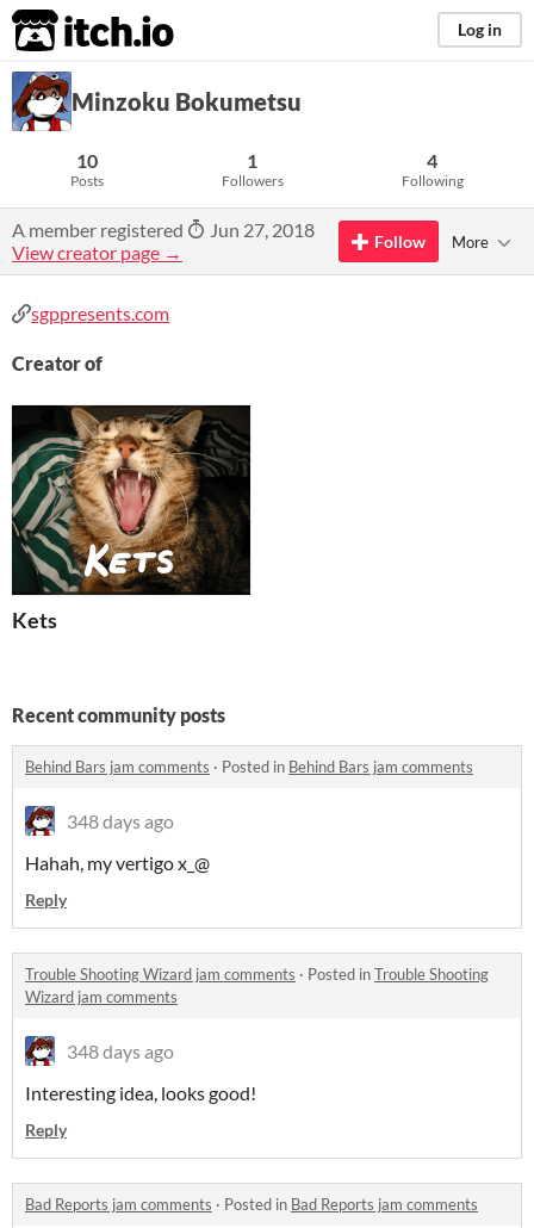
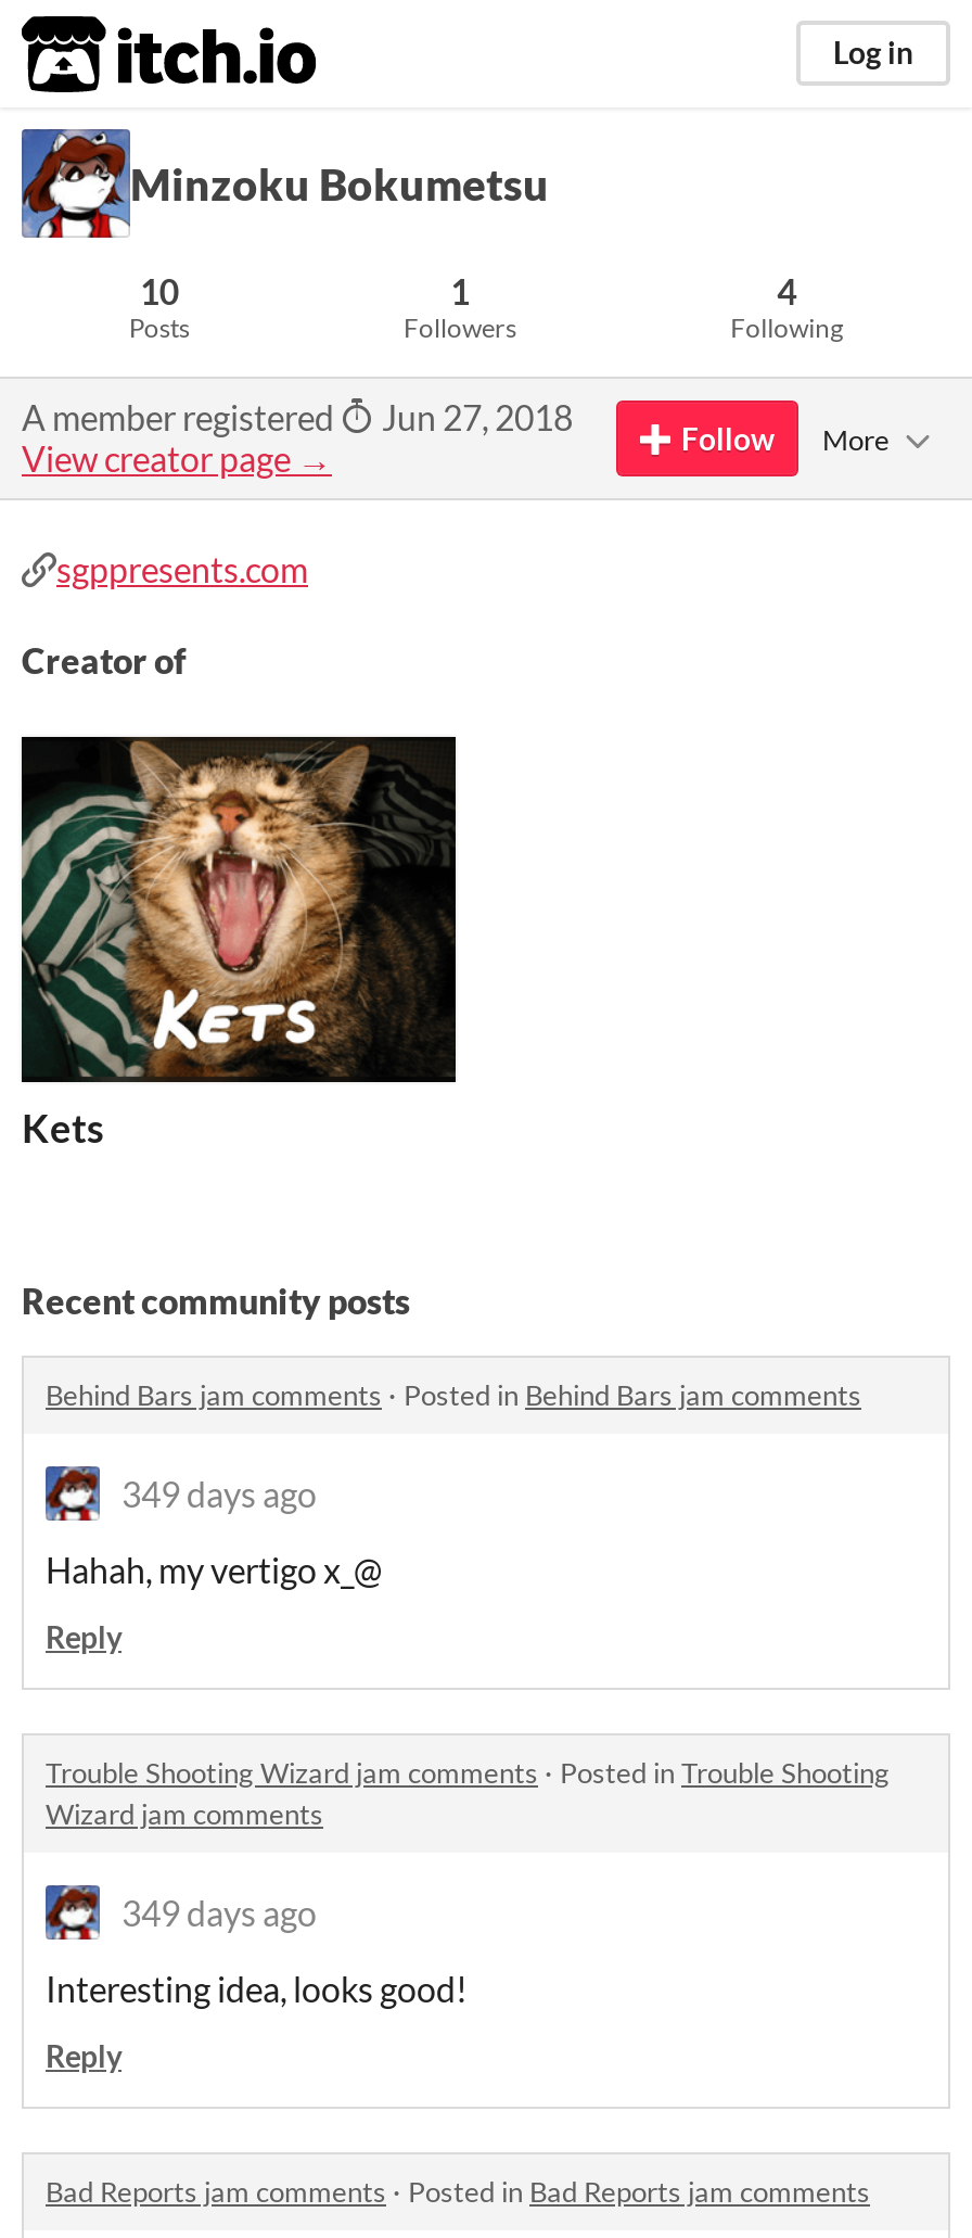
[67,810,174,832] 348 days ago -> [121,1473,317,1515] 349 days ago
[67,1040,174,1063] 348 days ago -> [121,1892,317,1933] 349 days ago

